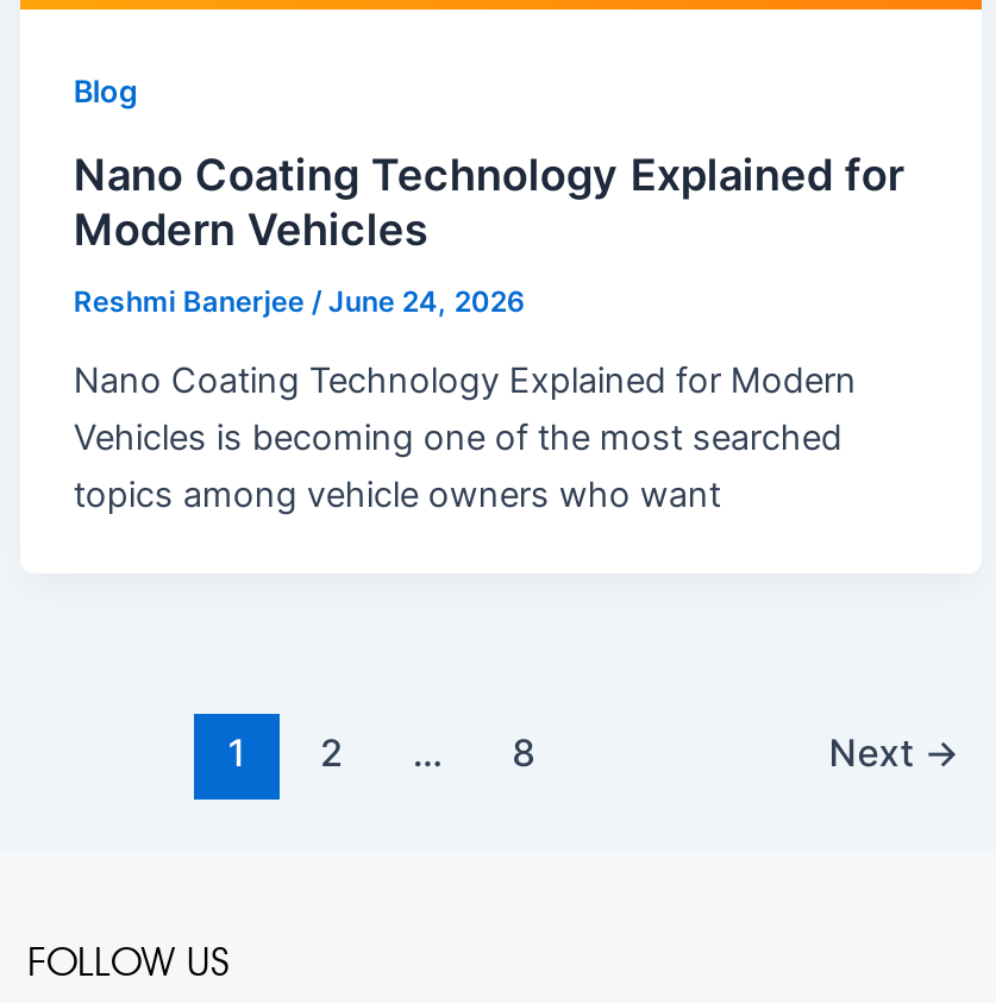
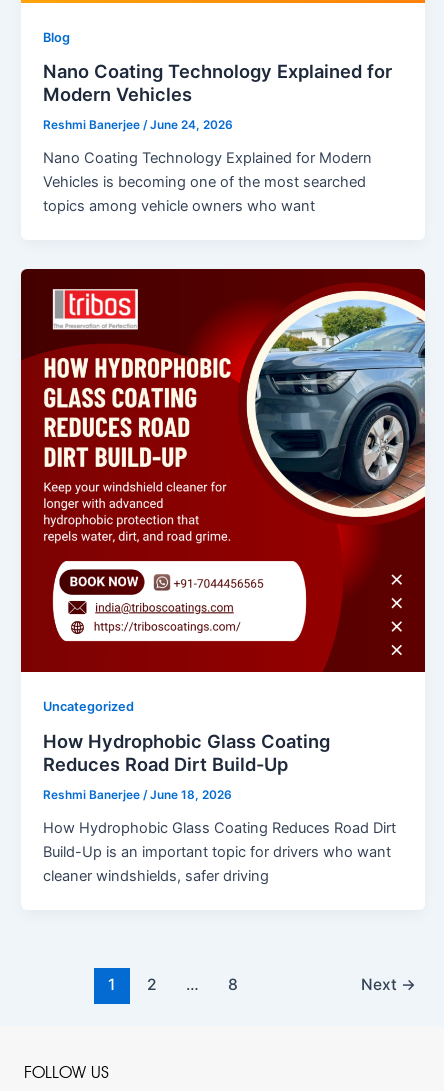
none -> [20,268,426,885] [image] | Uncategorized | How Hydrophobic Glass Coating | Reduces Road Dirt Build-Up | Reshmi Banerjee / June 18, 2026 | How Hydrophobic Glass Coating Reduces Road Dirt | Build-Up is an important topic for drivers who want | cleaner windshields, safer driving

